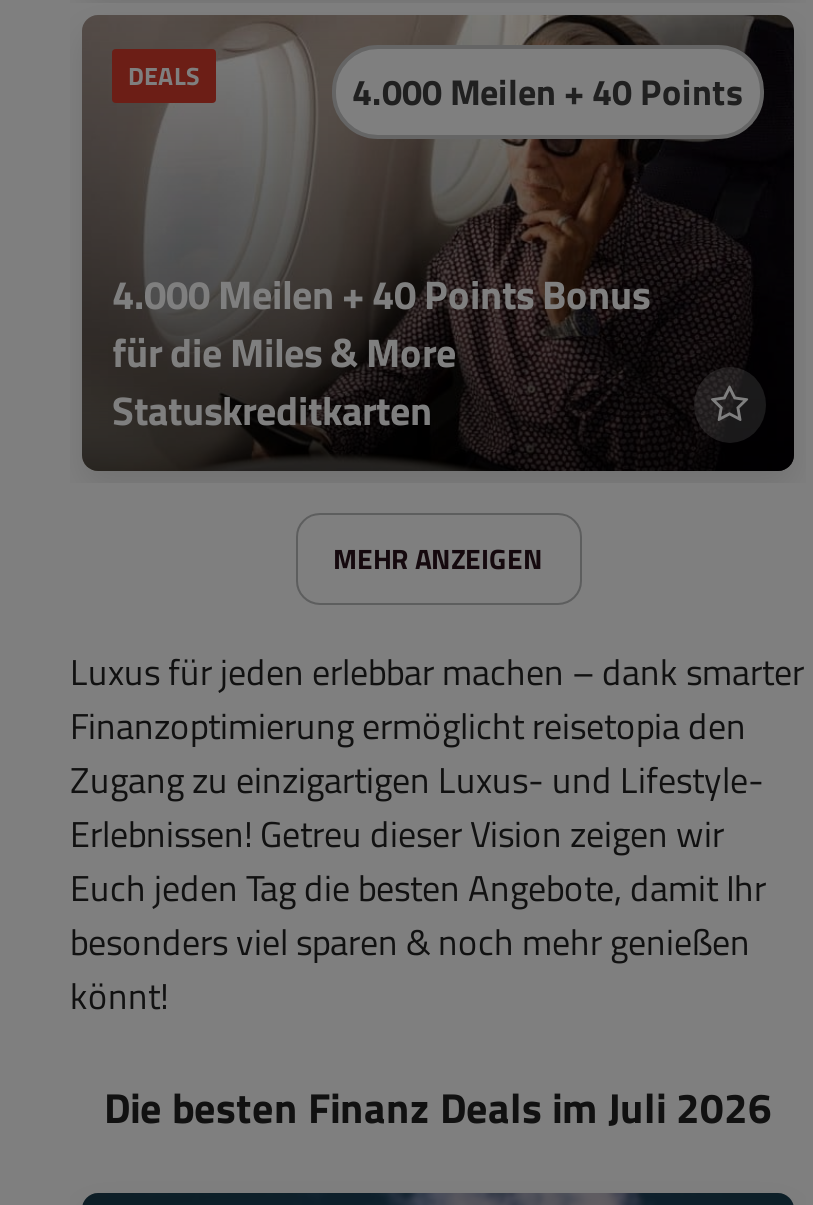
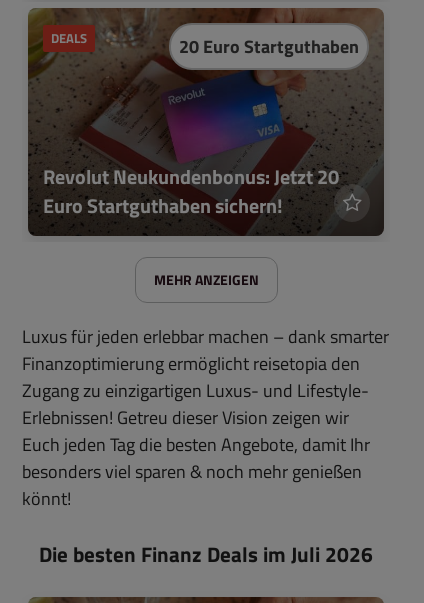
[82,13,796,471] [image] | 4.000 Meilen + 40 Points -> [27,7,385,236] [image] | 20 Euro Startguthaben
[112,266,650,442] 4.000 Meilen + 40 Points Bonus | für die Miles & More | Statuskreditkarten -> [43,162,339,221] Revolut Neukundenbonus: Jetzt 20 | Euro Startguthaben sichern!

